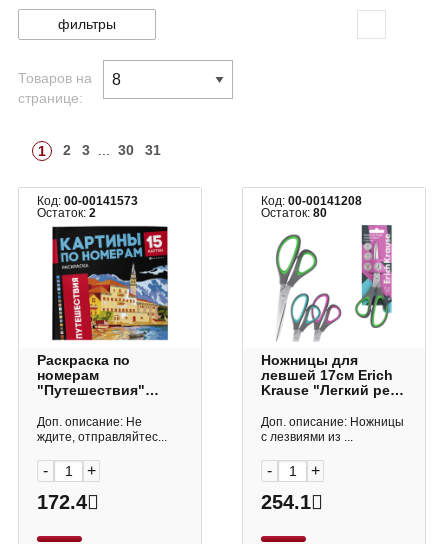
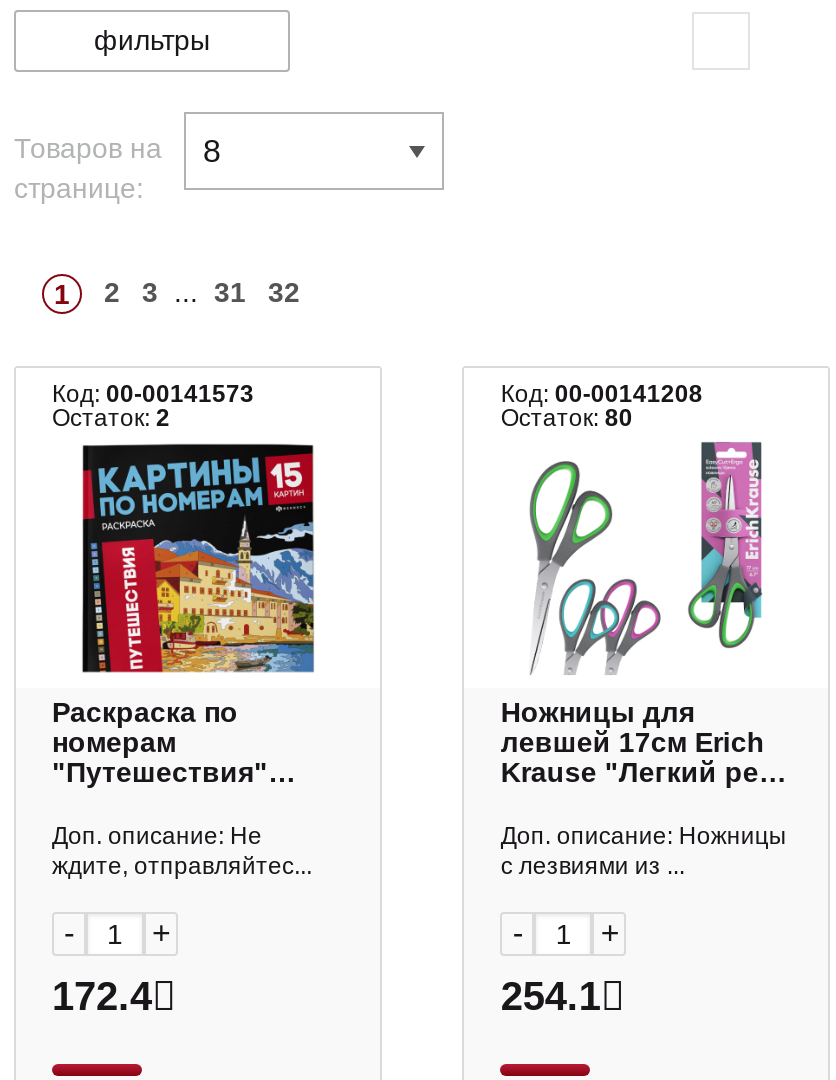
[82,142,134,158] 3 ... 30 -> [142,276,246,308] 3 ... 31
[145,142,161,158] 31 -> [268,276,300,308] 32

